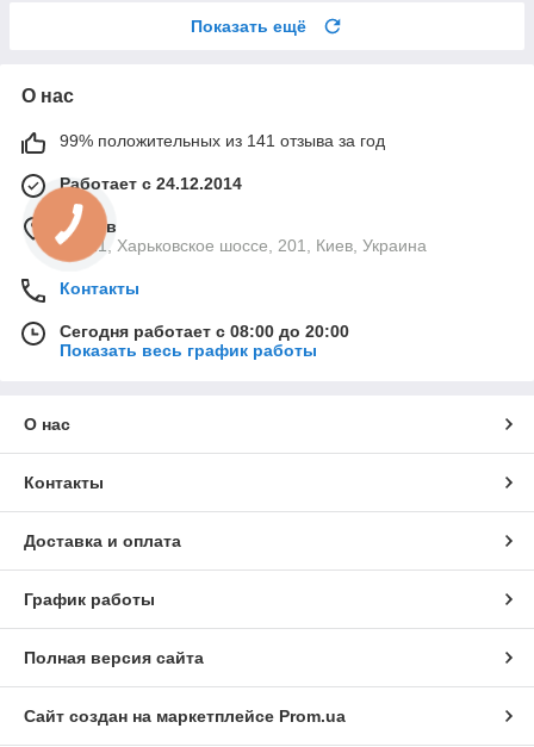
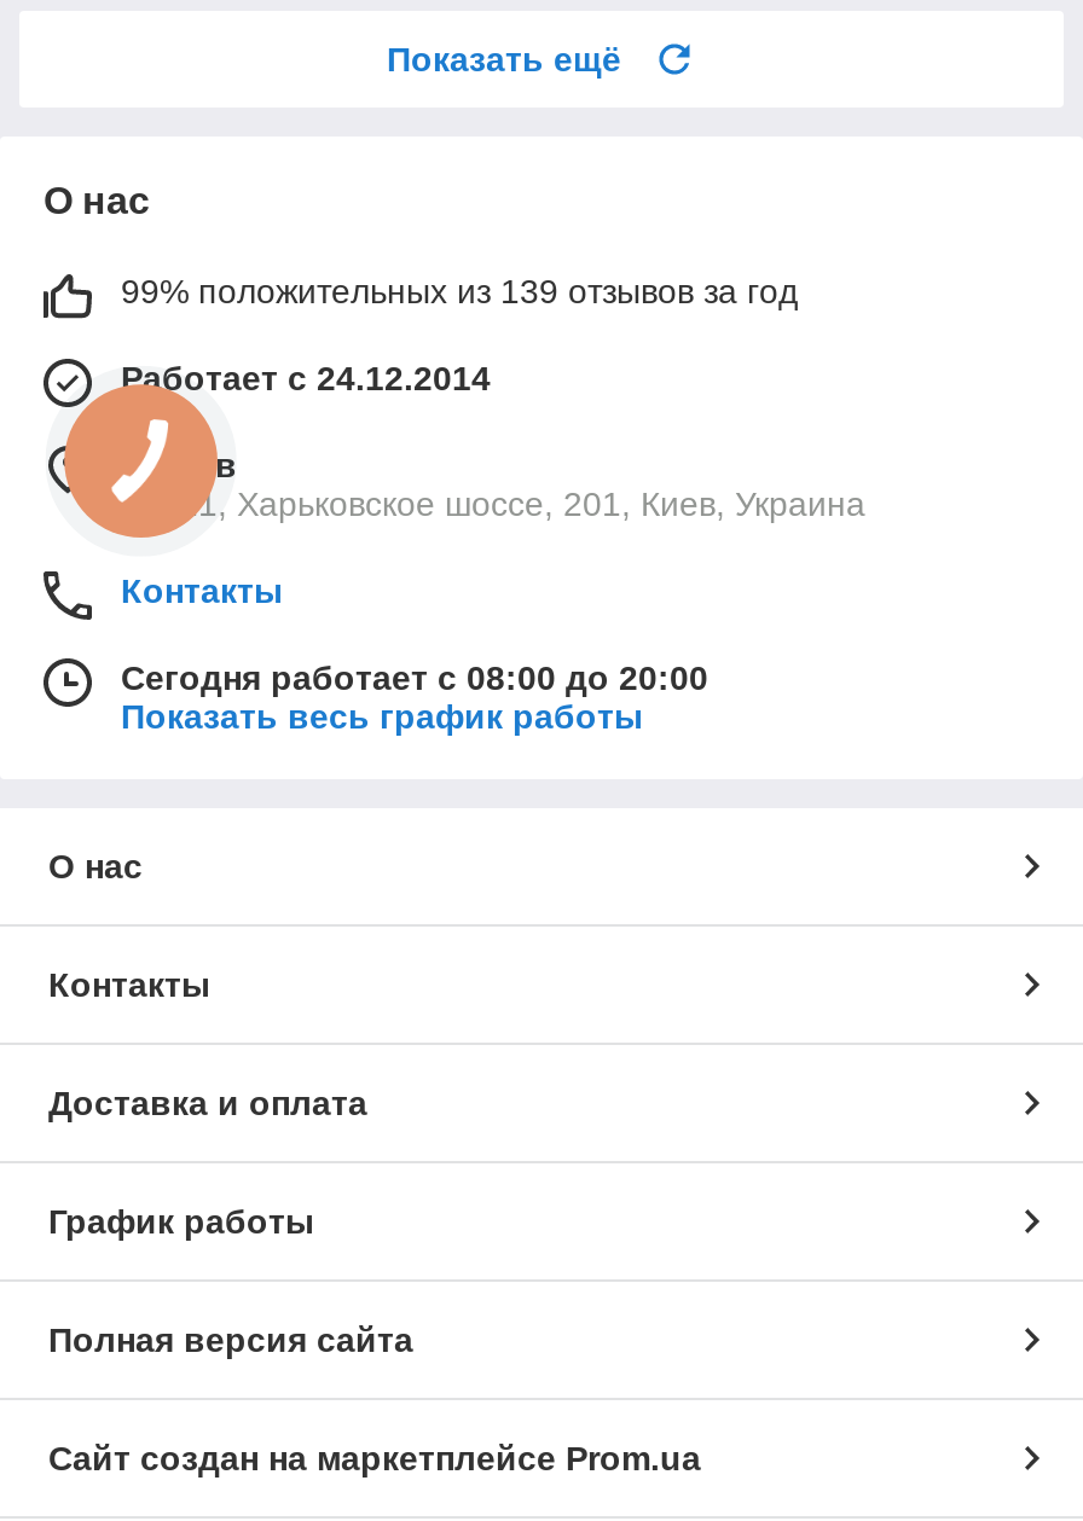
[60,132,385,151] 99% положительных из 141 отзыва за год -> [121,273,798,312] 99% положительных из 139 отзывов за год

